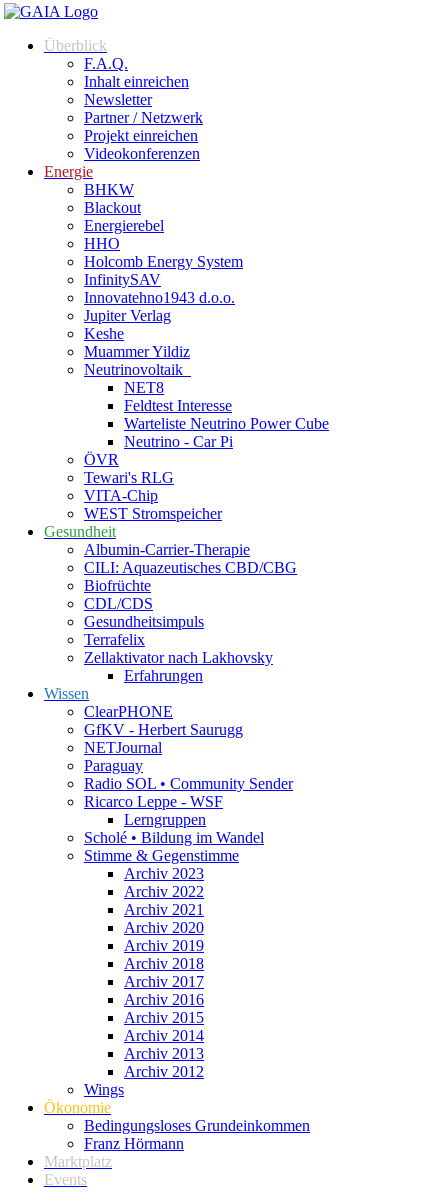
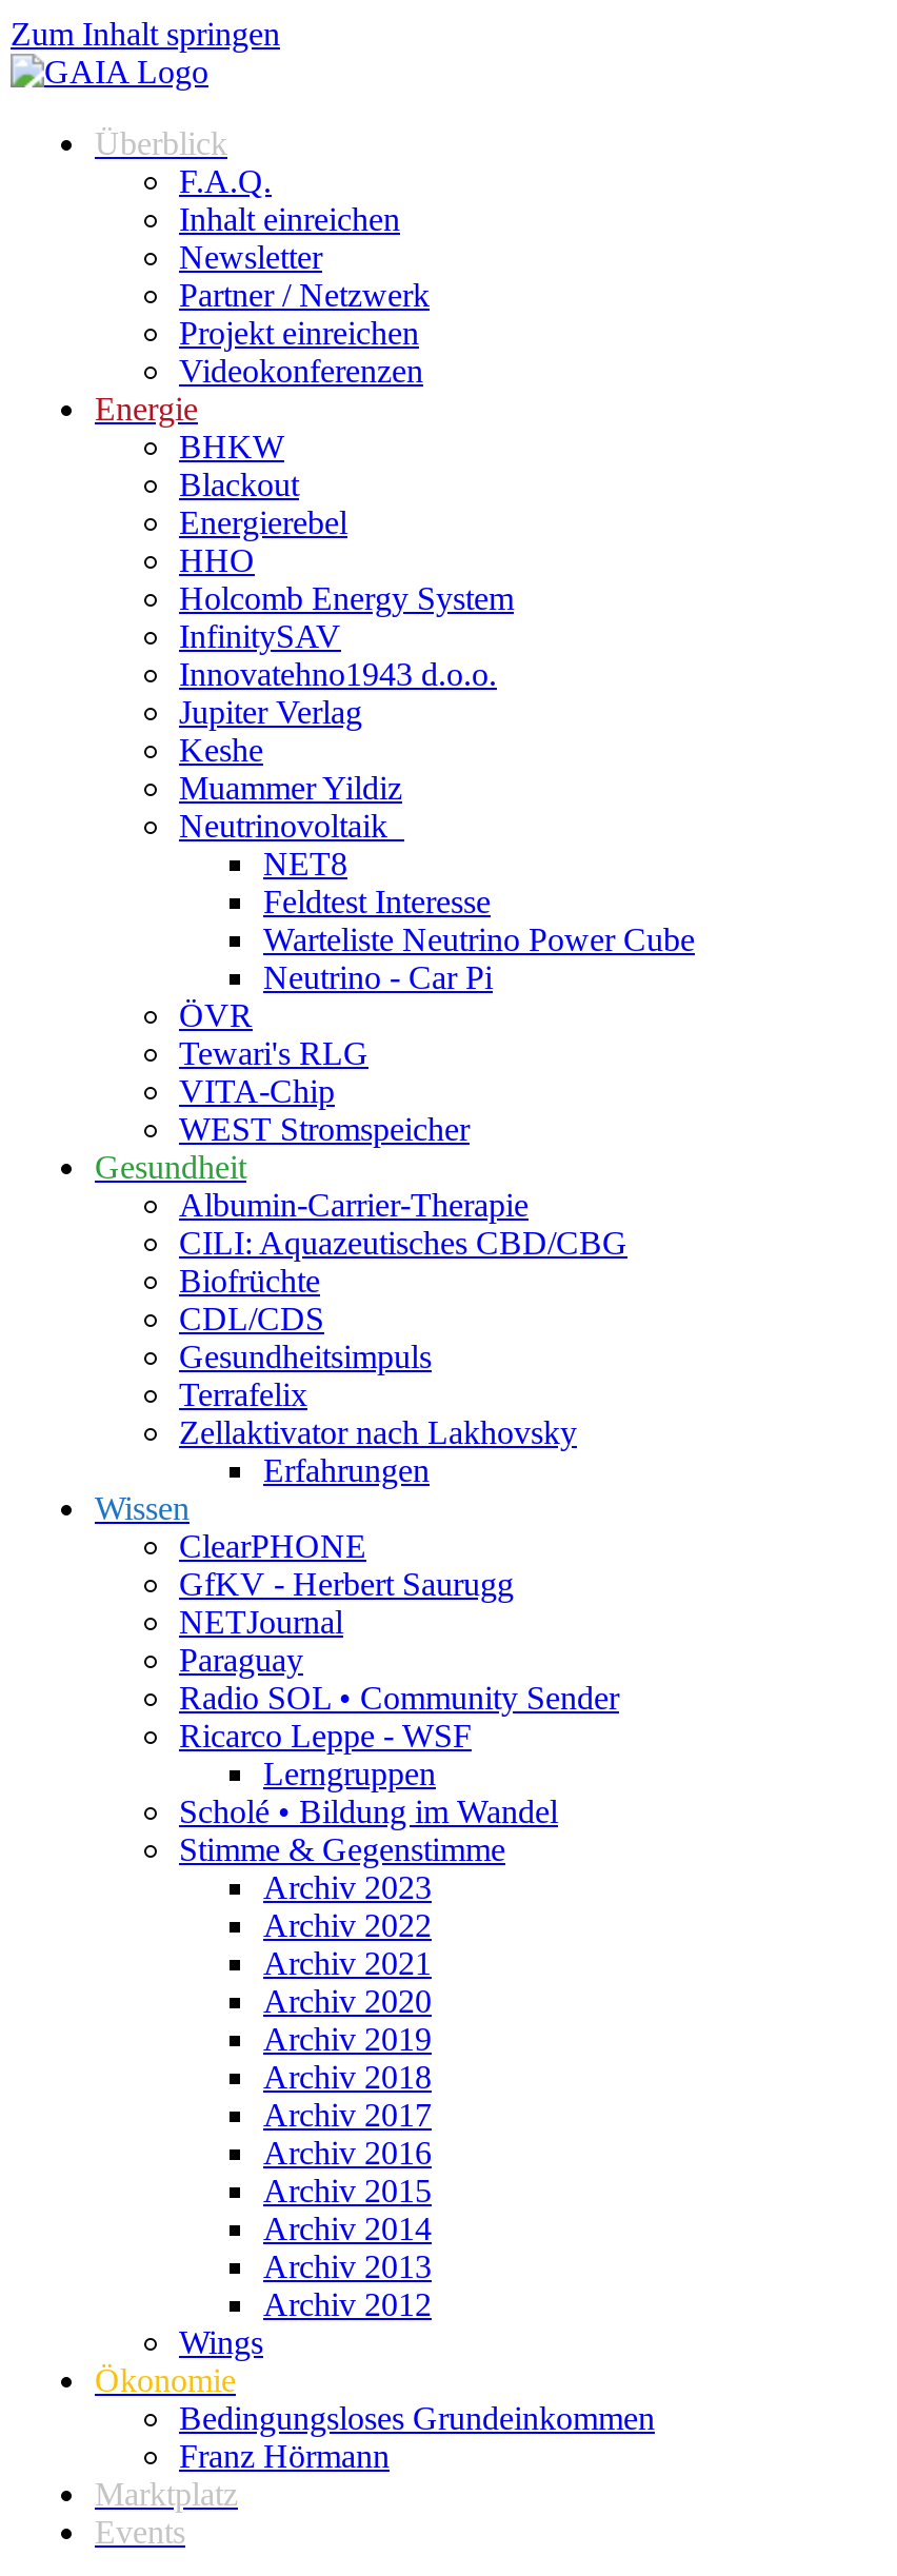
none -> [11,16,280,52] Zum Inhalt springen

